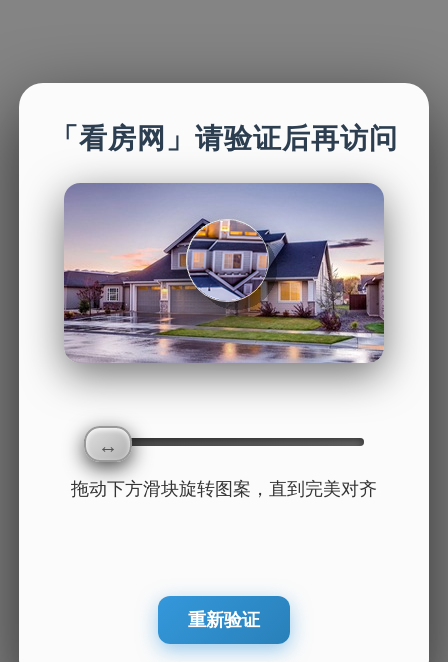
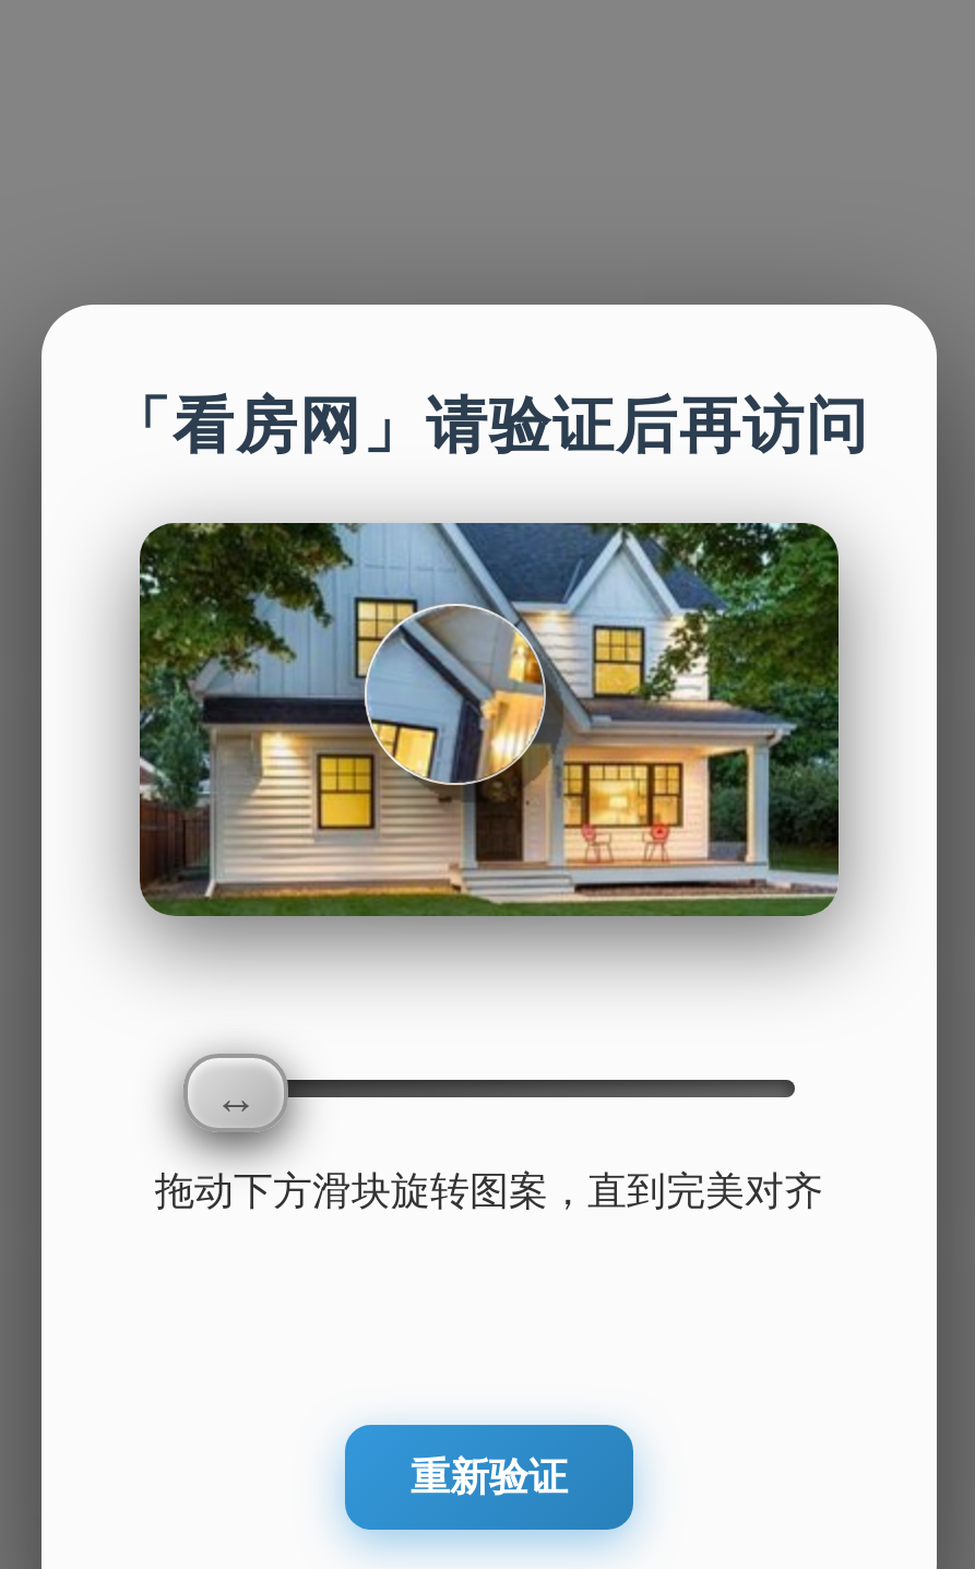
[64,182,384,364] [image] -> [138,521,841,918] [image]

